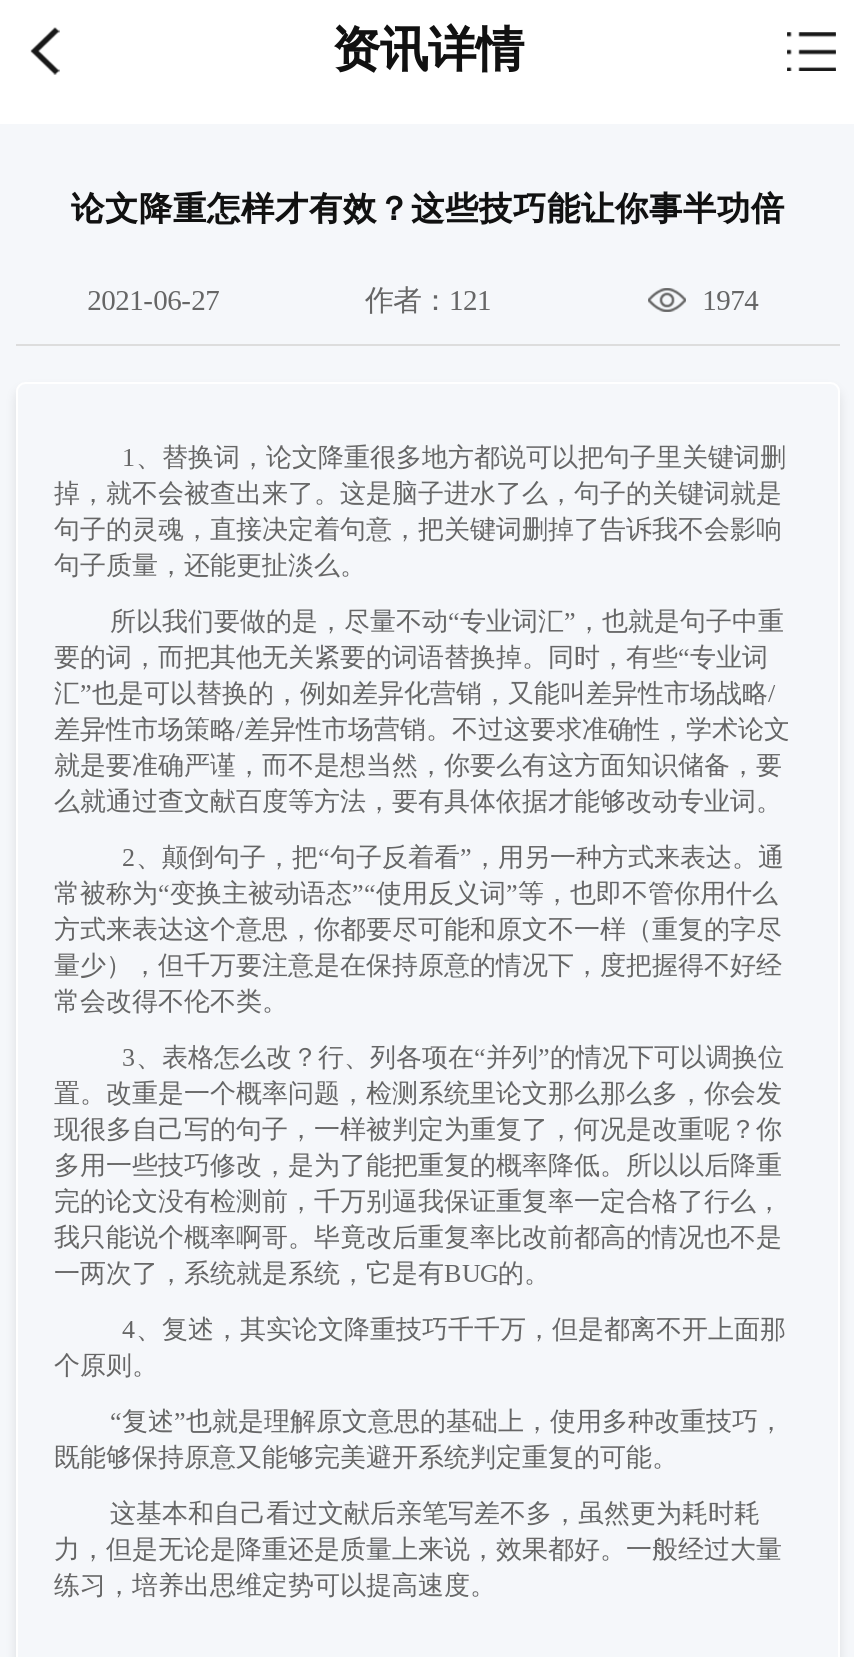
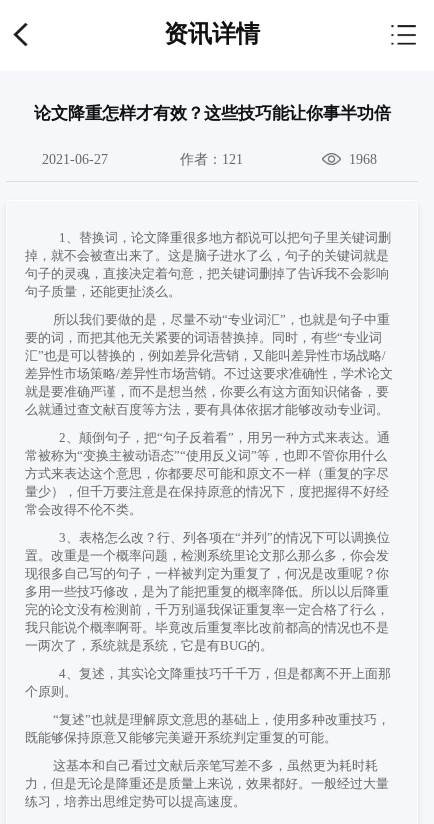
[702,285,758,317] 1974 -> [349,151,377,167] 1968

